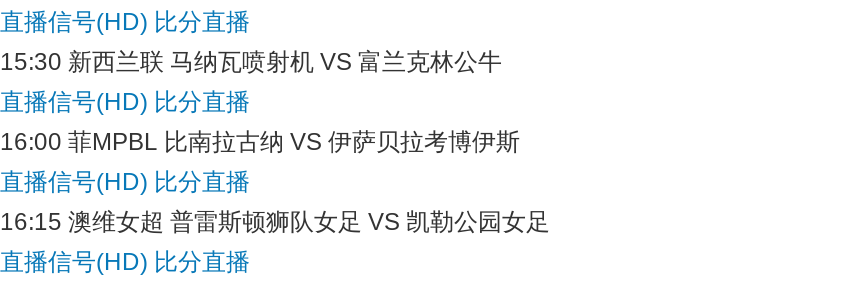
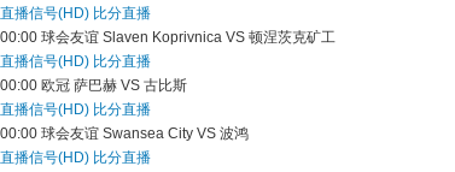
[0,48,502,76] 15:30 新西兰联马纳瓦喷射机 VS 富兰克林公牛 -> [0,29,336,46] 00:00 球会友谊Slaven Koprivnica VS 顿涅茨克矿工
[0,128,520,156] 16:00 菲MPBL比南拉古纳 VS 伊萨贝拉考博伊斯 -> [0,77,187,94] 00:00 欧冠萨巴赫 VS 古比斯
[0,208,550,236] 16:15 澳维女超普雷斯顿狮队女足 VS 凯勒公园女足 -> [0,125,249,142] 00:00 球会友谊Swansea City VS 波鸿

